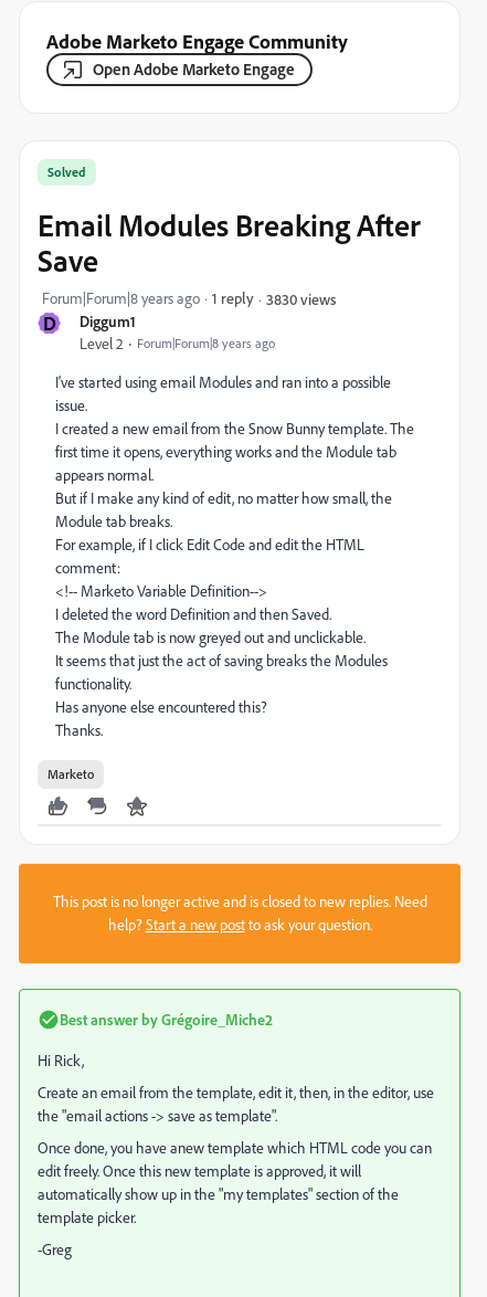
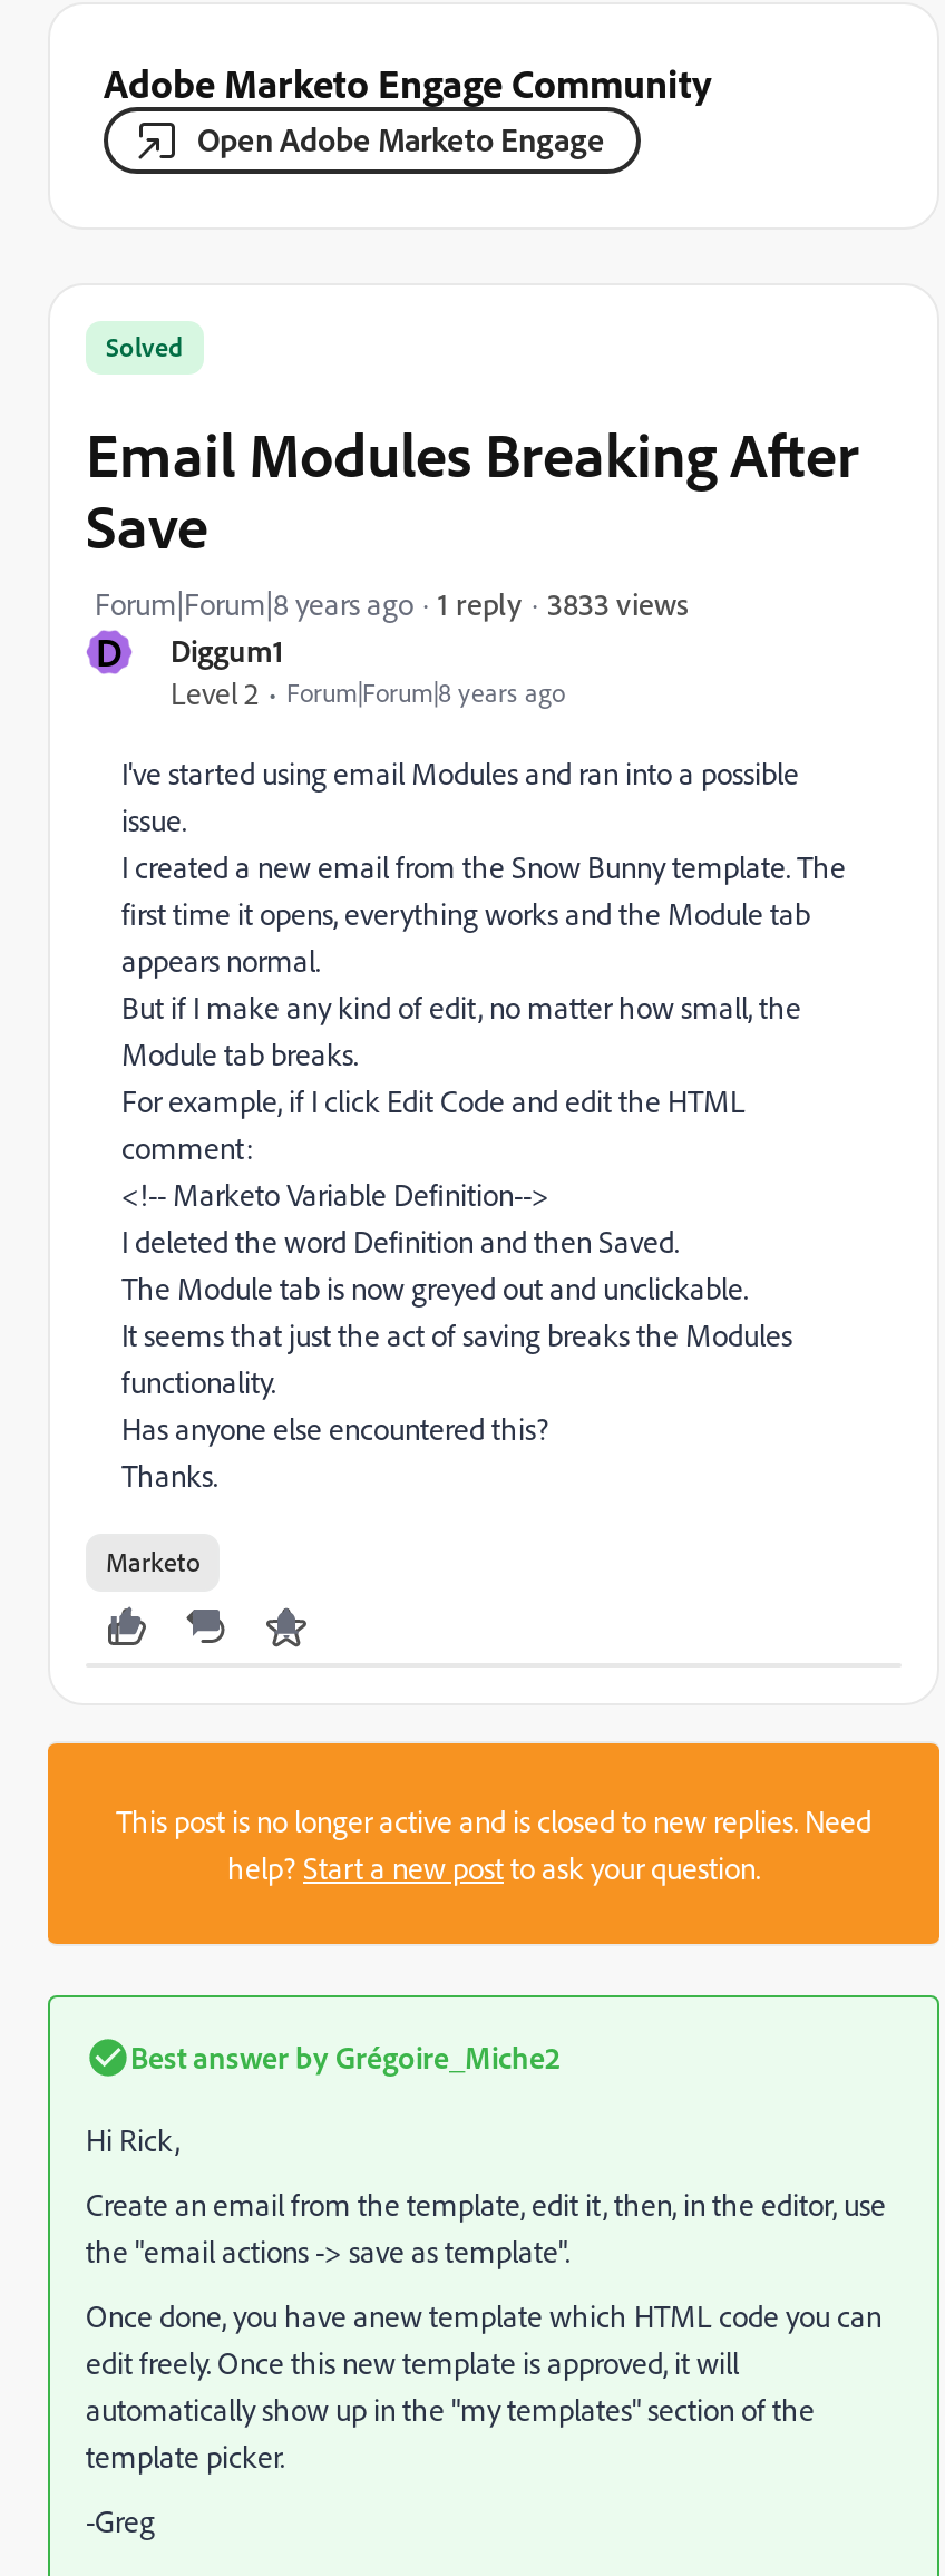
[266,289,336,308] 3830 views -> [547,583,688,621] 3833 views

